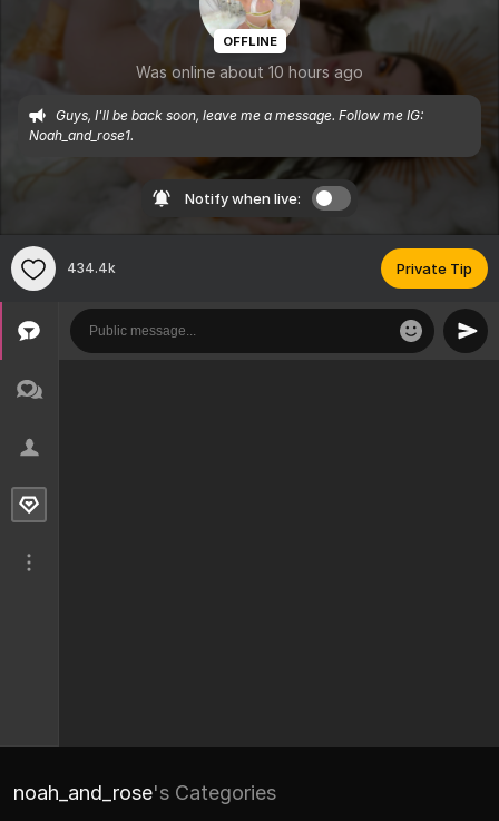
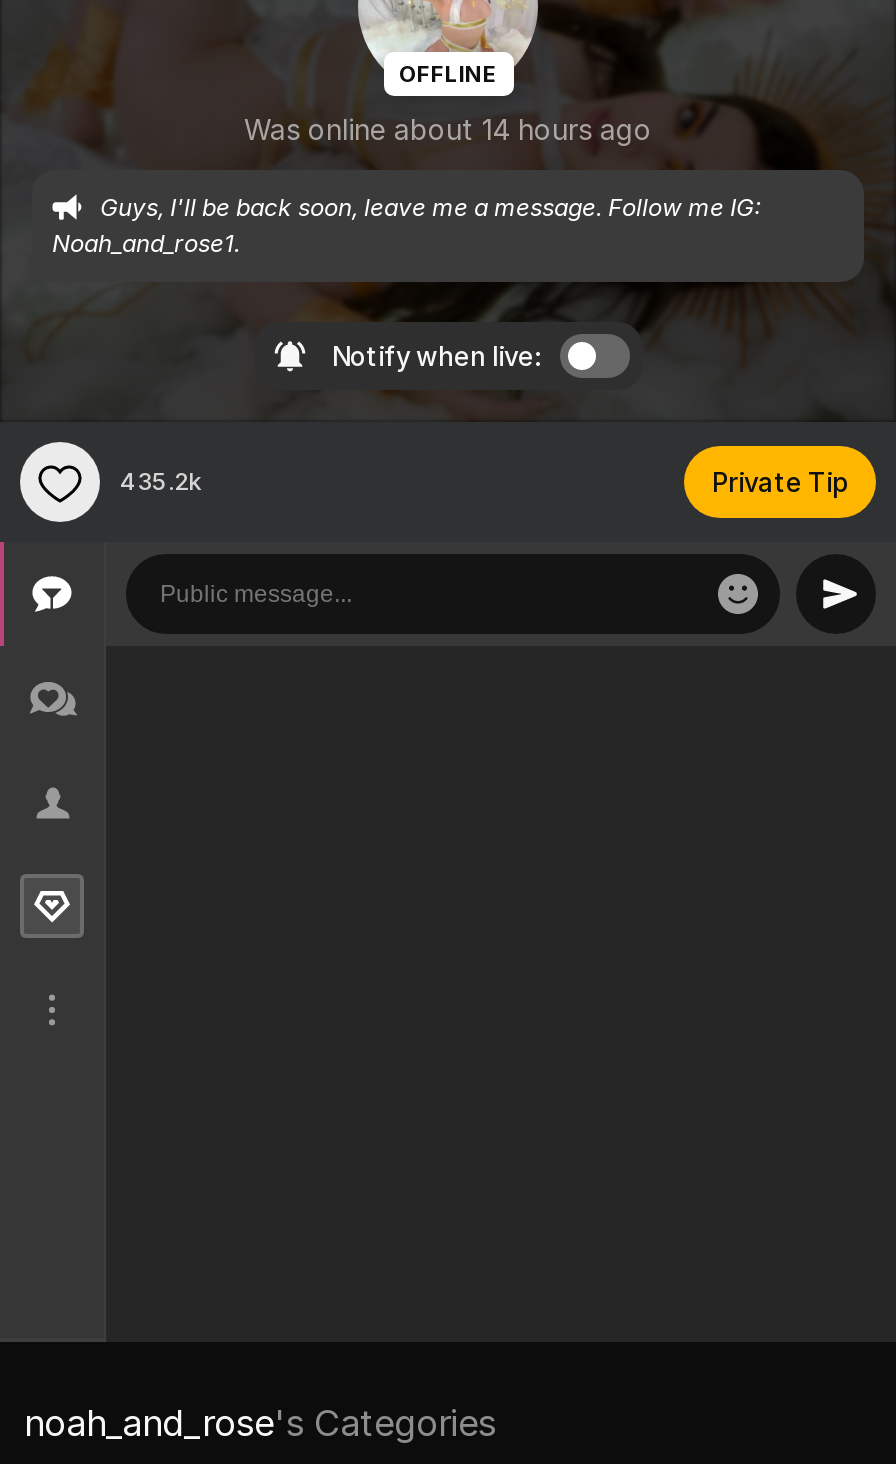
[136,62,363,81] Was online about 10 hours ago -> [244,112,652,146] Was online about 14 hours ago
[67,260,116,276] 434.4k -> [120,466,202,496] 435.2k

